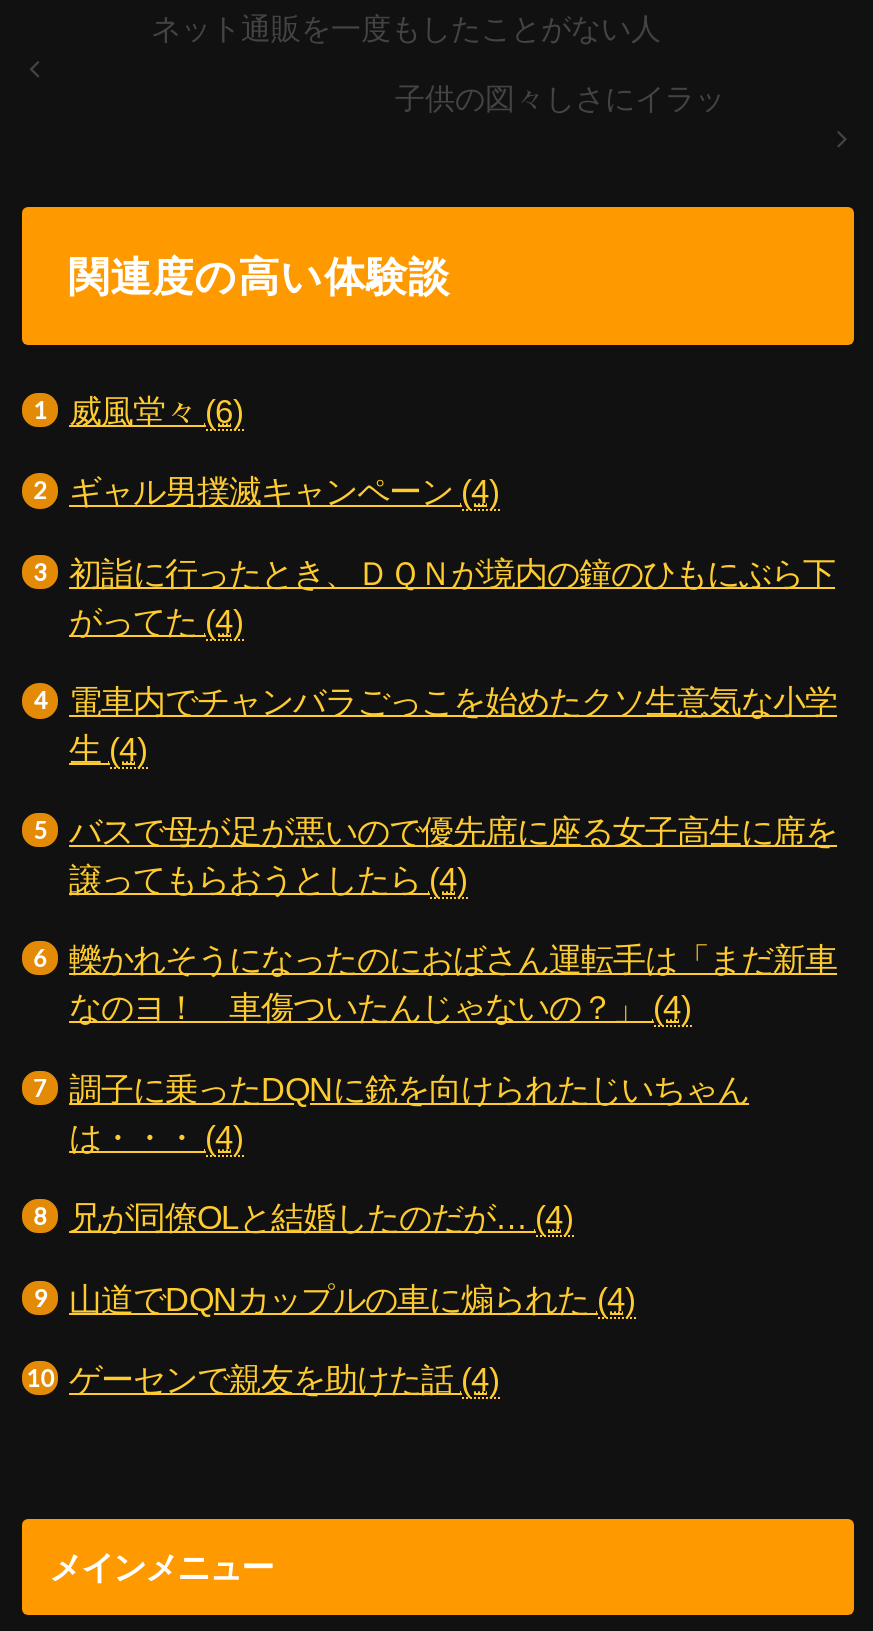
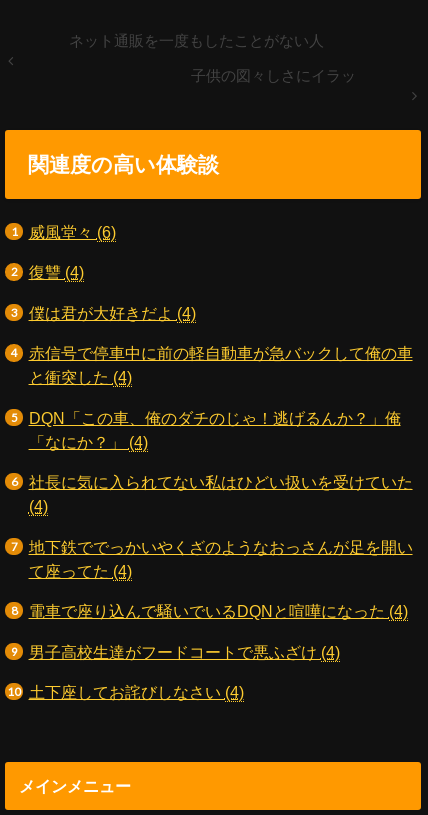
[69,474,499,510] ギャル男撲滅キャンペーン(4) -> [28,263,83,281] 復讐(4)
[69,555,835,639] 初詣に行ったとき、ＤＱＮが境内の鐘のひもにぶら下 | がってた(4) -> [28,304,195,322] 僕は君が大好きだよ(4)
[69,683,837,767] 電車内でチャンバラごっこを始めたクソ生意気な小学 | 生(4) -> [28,344,412,386] 赤信号で停車中に前の軽自動車が急バックして俺の車 | と衝突した(4)
[69,812,837,896] バスで母が足が悪いので優先席に座る女子高生に席を | 譲ってもらおうとしたら(4) -> [28,409,400,451] DQN「この車、俺のダチのじゃ！逃げるんか？」俺 | 「なにか？」(4)
[69,941,837,1025] 轢かれそうになったのにおばさん運転手は「まだ新車 | なのヨ！ 車傷ついたんじゃないの？」(4) -> [28,473,412,515] 社長に気に入られてない私はひどい扱いを受けていた | (4)
[69,1070,749,1154] 調子に乗ったDQNに銃を向けられたじいちゃん | は・・・(4) -> [28,538,412,580] 地下鉄ででっかいやくざのようなおっさんが足を開い | て座ってた(4)
[69,1199,573,1235] 兄が同僚OLと結婚したのだが… (4) -> [28,602,407,620] 電車で座り込んで騒いでいるDQNと喧嘩になった(4)
[69,1280,635,1316] 山道でDQNカップルの車に煽られた(4) -> [28,643,339,661] 男子高校生達がフードコートで悪ふざけ(4)
[69,1361,499,1397] ゲーセンで親友を助けた話(4) -> [28,683,243,701] 土下座してお詫びしなさい(4)

